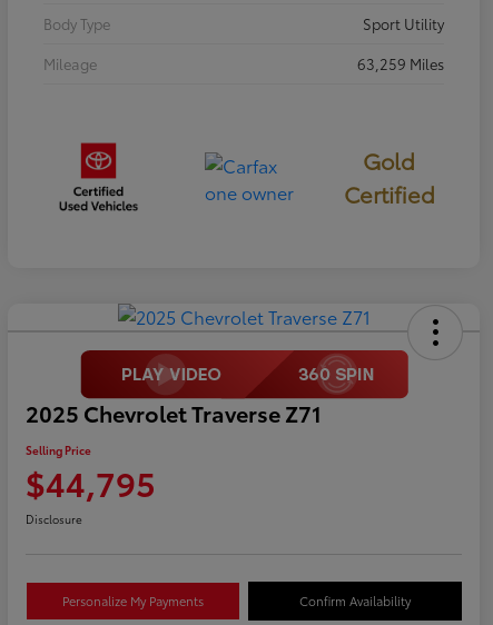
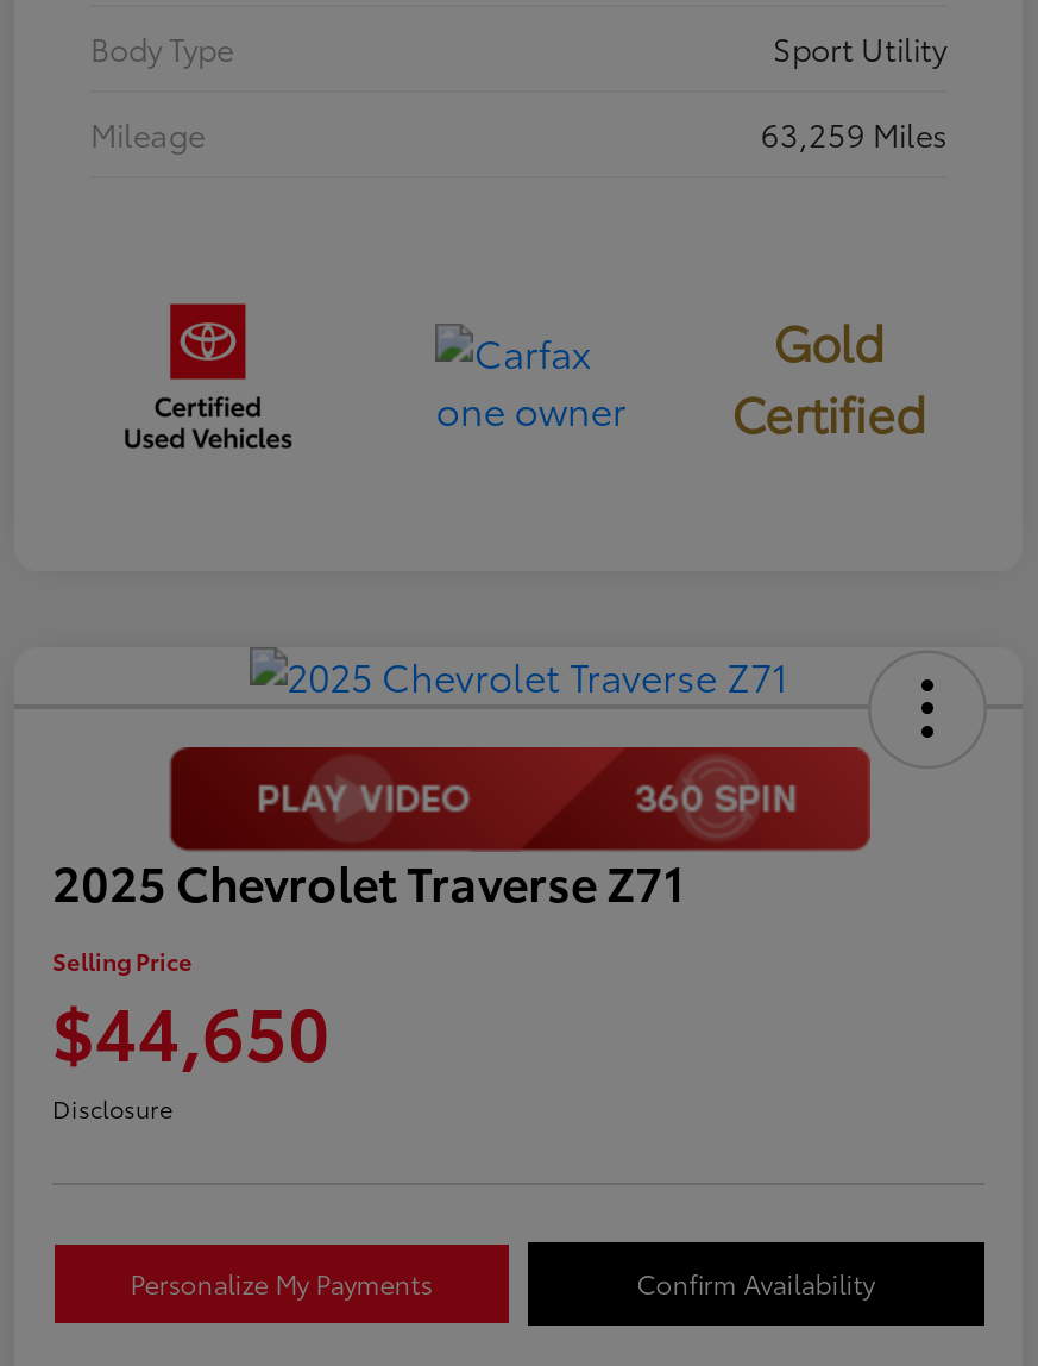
[26,458,156,506] $44,795 -> [52,977,331,1079] $44,650

